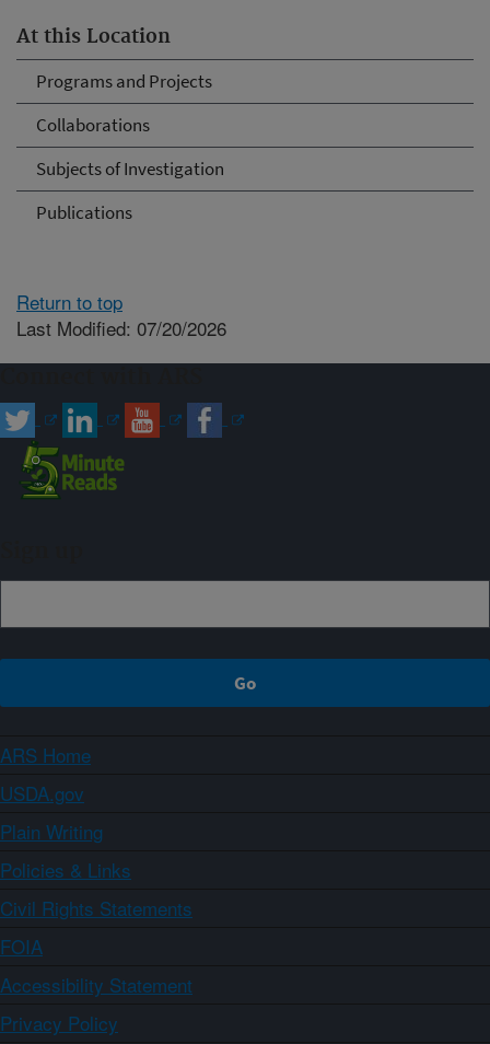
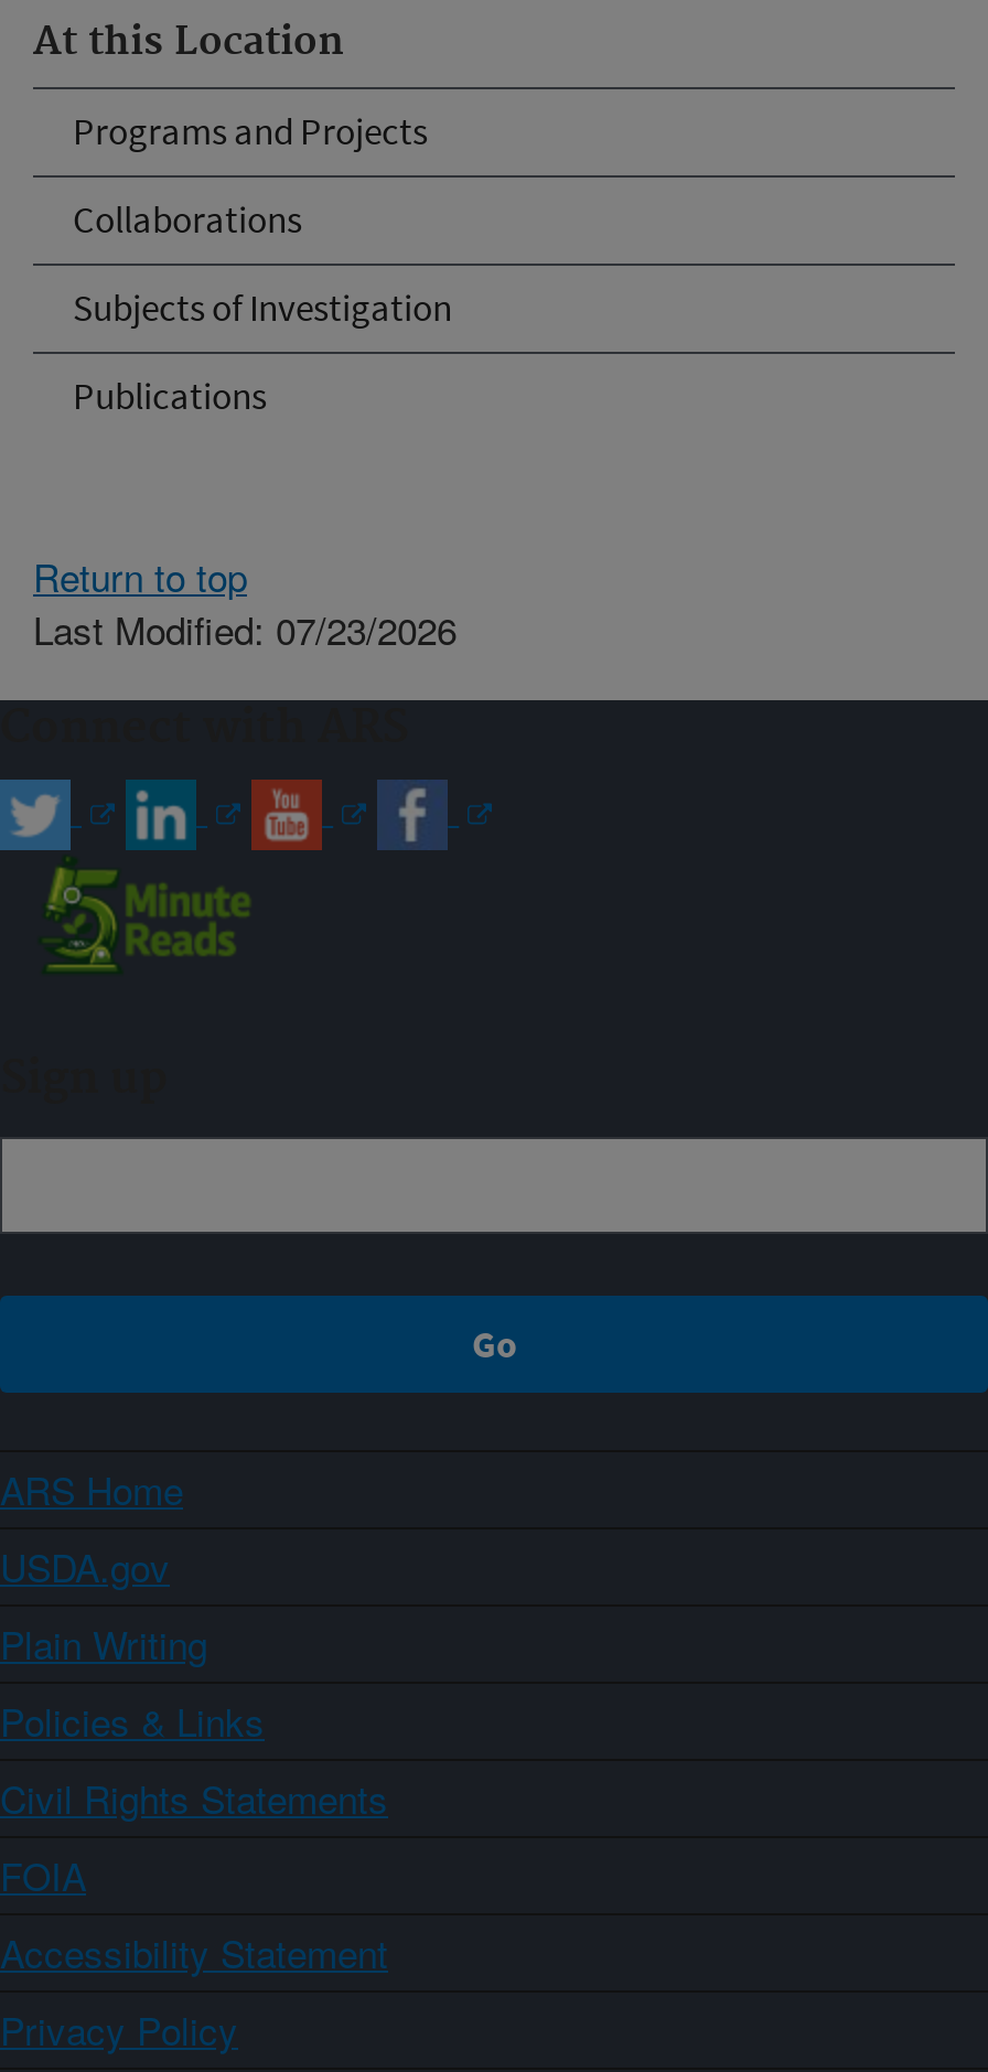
[16,314,226,341] Last Modified: 07/20/2026 -> [33,600,457,655] Last Modified: 07/23/2026

